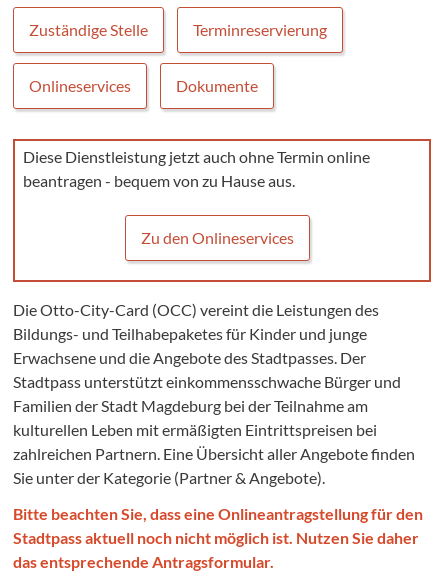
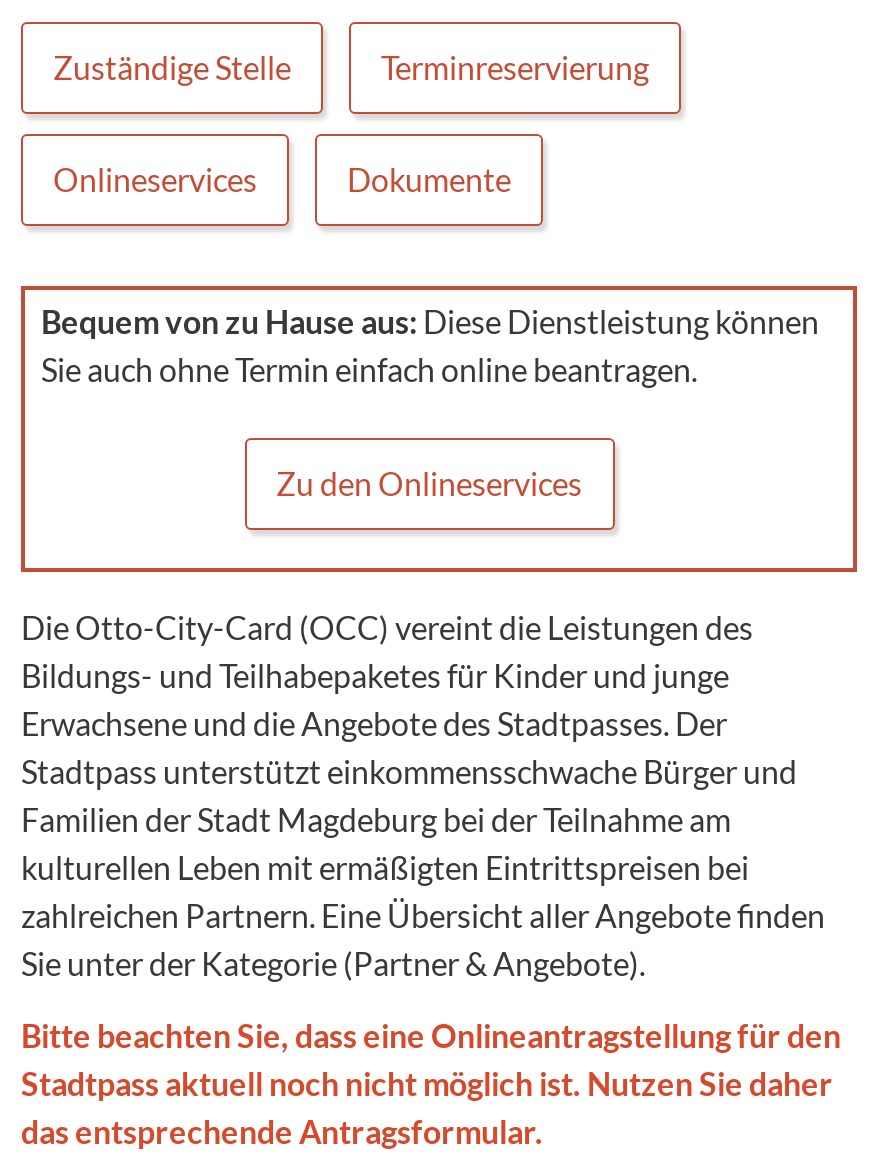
[23,146,370,189] Diese Dienstleistung jetzt auch ohne Termin online | beantragen - bequem von zu Hause aus. -> [41,301,819,387] Bequem von zu Hause aus: Diese Dienstleistung können | Sie auch ohne Termin einfach online beantragen.

